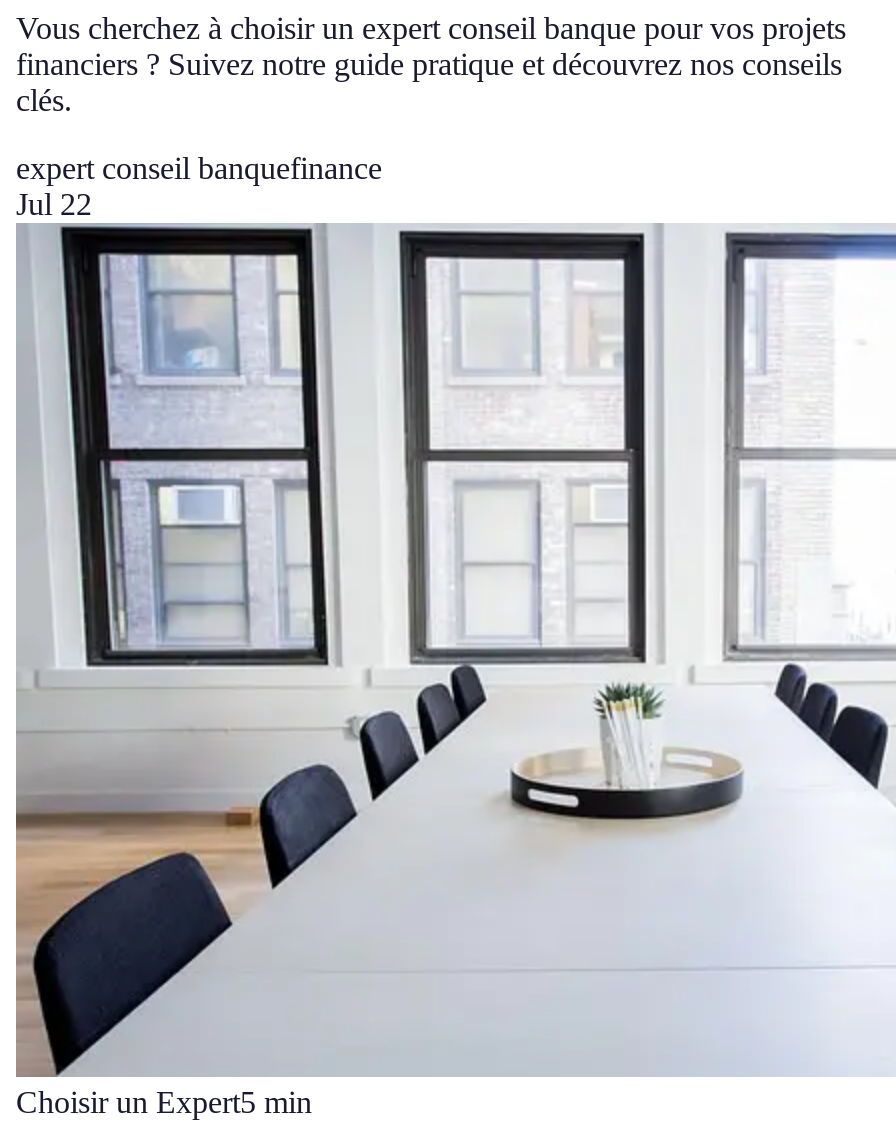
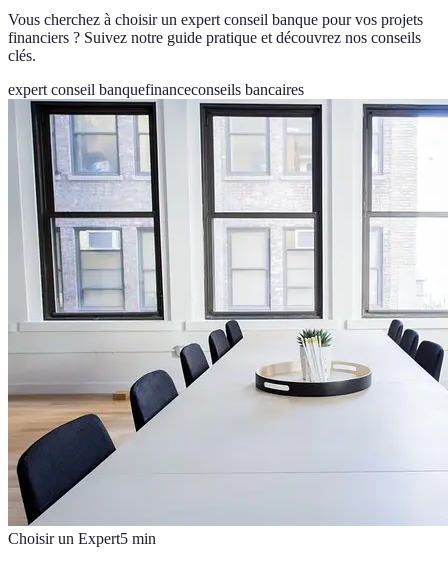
[16,150,382,220] expert conseil banquefinance | Jul 22 -> [8,81,304,98] expert conseil banquefinanceconseils bancaires

